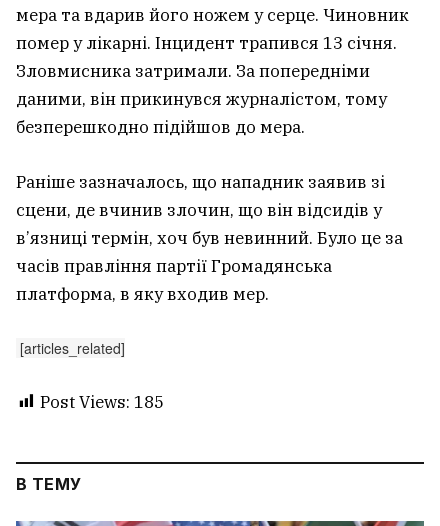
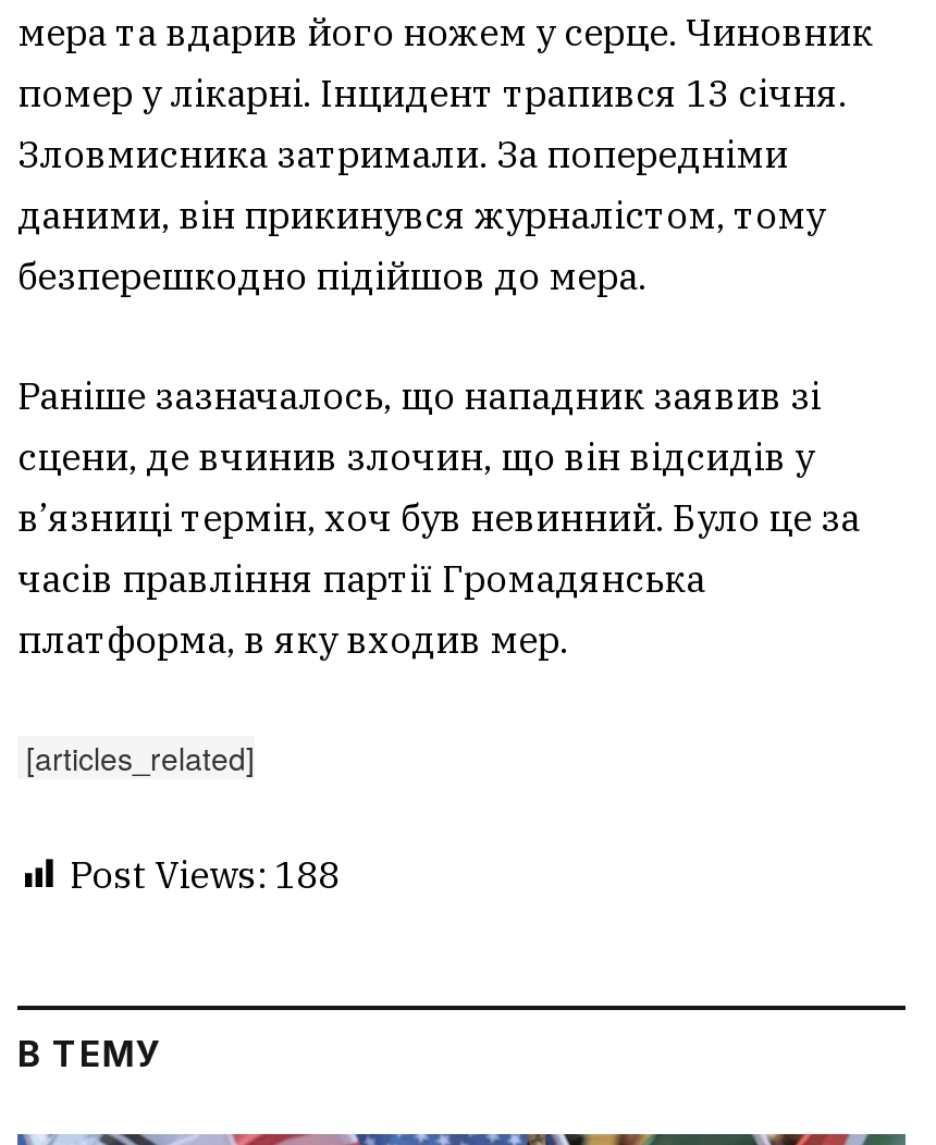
[40,391,164,413] Post Views: 185 -> [70,851,340,899] Post Views: 188

